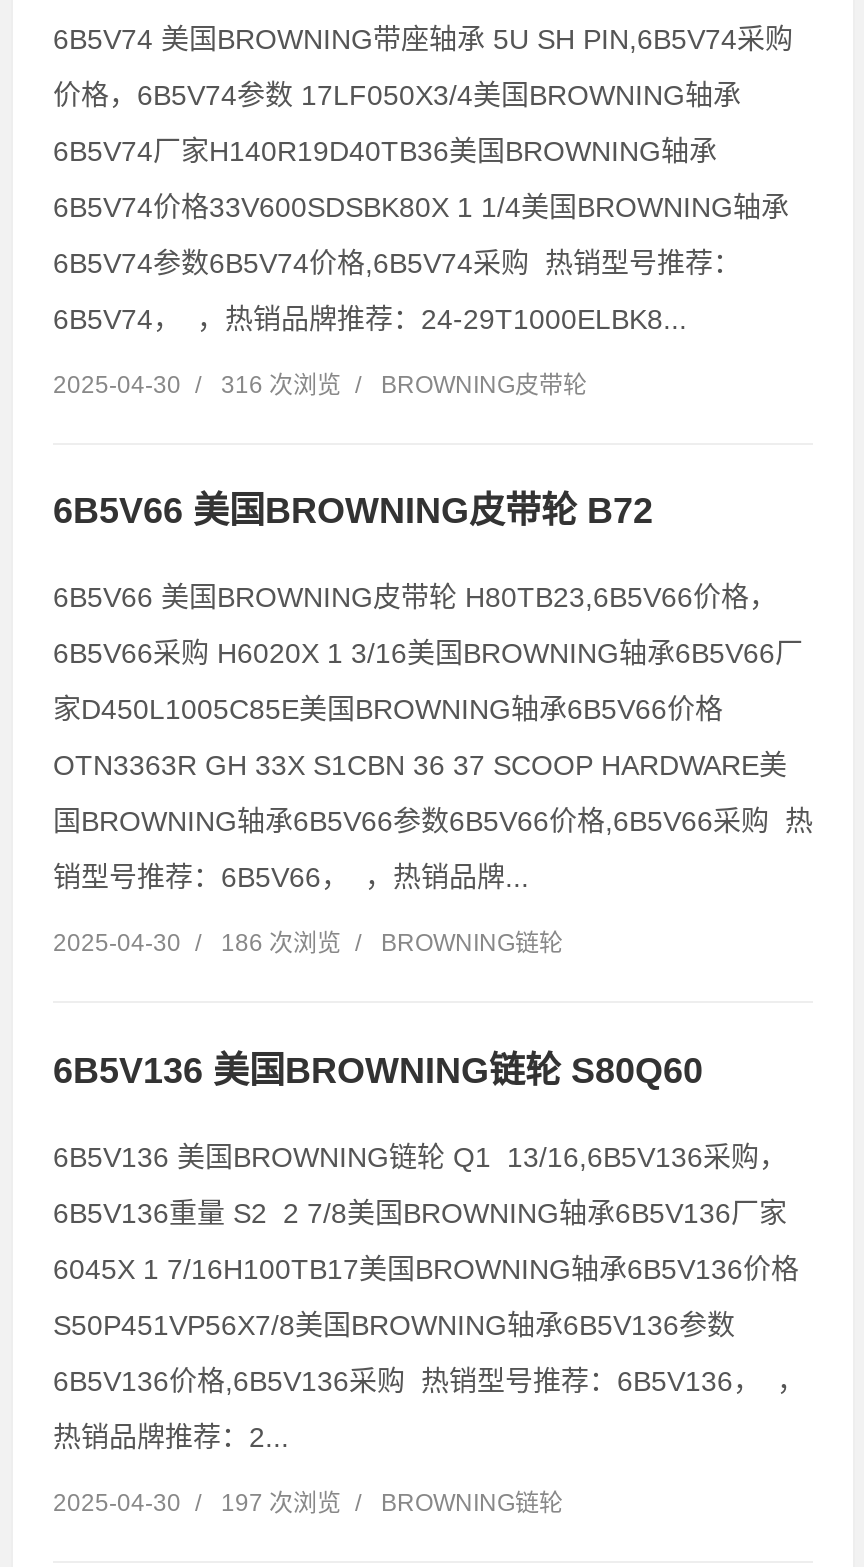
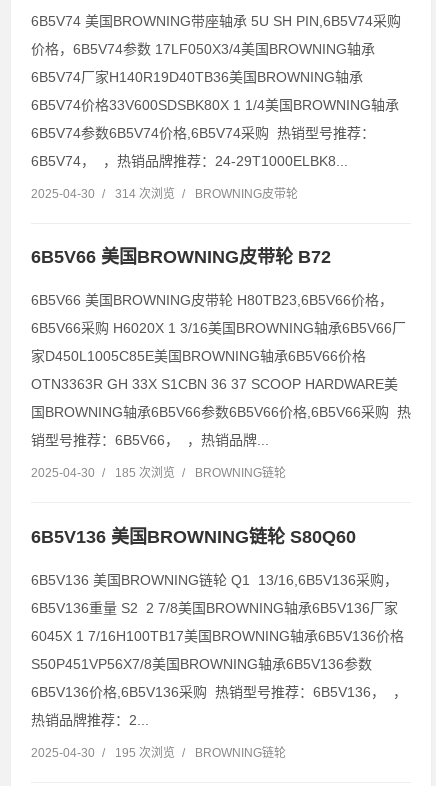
[53,370,587,398] 2025-04-30 / 316 次浏览 / BROWNING皮带轮 -> [31,187,298,201] 2025-04-30 / 314 次浏览 / BROWNING皮带轮
[53,930,563,958] 2025-04-30 / 186 次浏览 / BROWNING链轮 -> [31,466,286,480] 2025-04-30 / 185 次浏览 / BROWNING链轮
[53,1489,563,1517] 2025-04-30 / 197 次浏览 / BROWNING链轮 -> [31,746,286,760] 2025-04-30 / 195 次浏览 / BROWNING链轮

